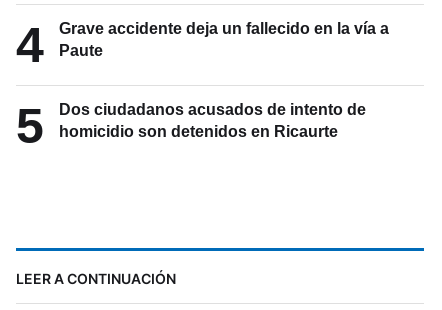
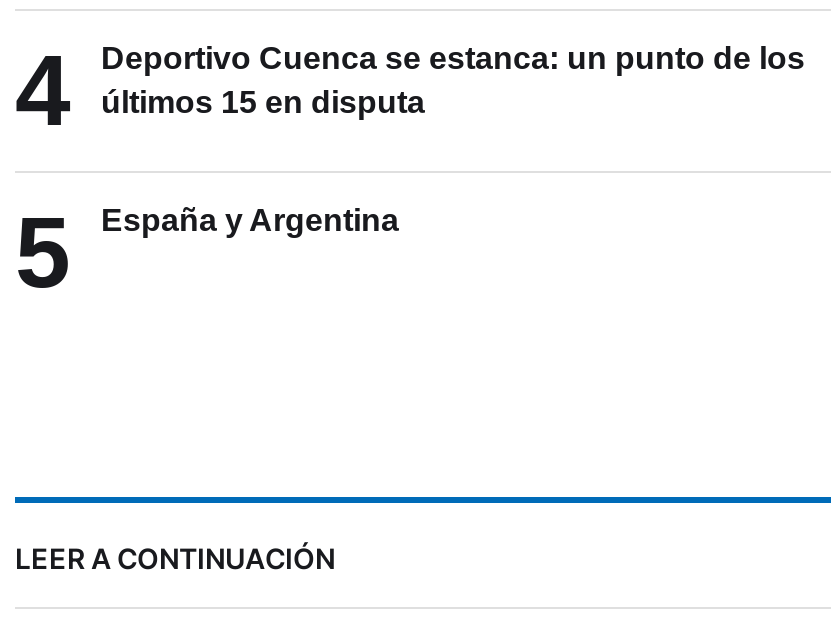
[59,19,389,58] Grave accidente deja un fallecido en la vía a | Paute -> [101,40,805,118] Deportivo Cuenca se estanca: un punto de los | últimos 15 en disputa
[59,100,366,139] Dos ciudadanos acusados de intento de | homicidio son detenidos en Ricaurte -> [101,202,479,236] España y Argentina

